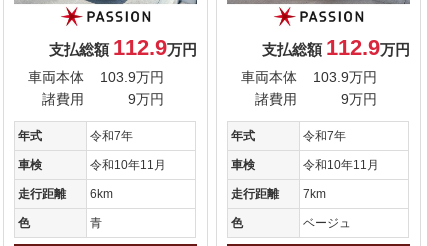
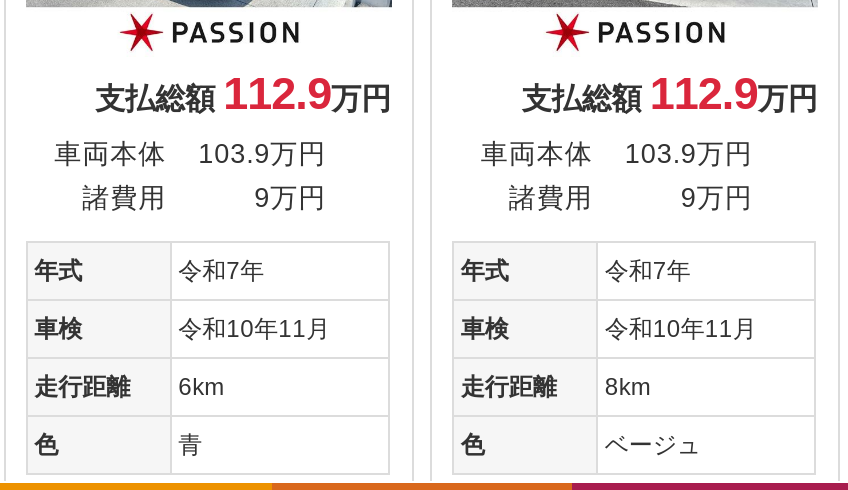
[231,187,326,201] 走行距離 7km -> [461,374,651,402] 走行距離 8km

